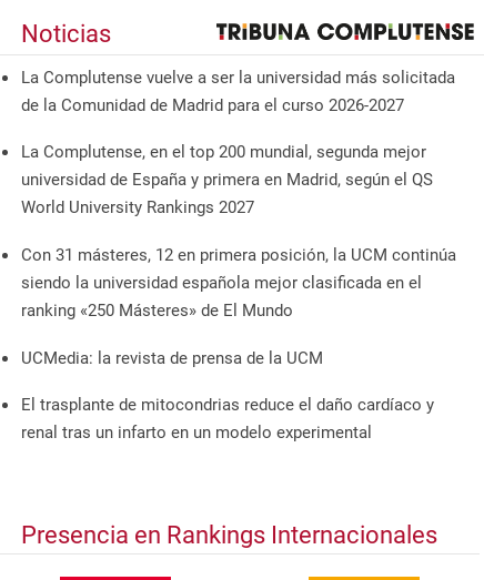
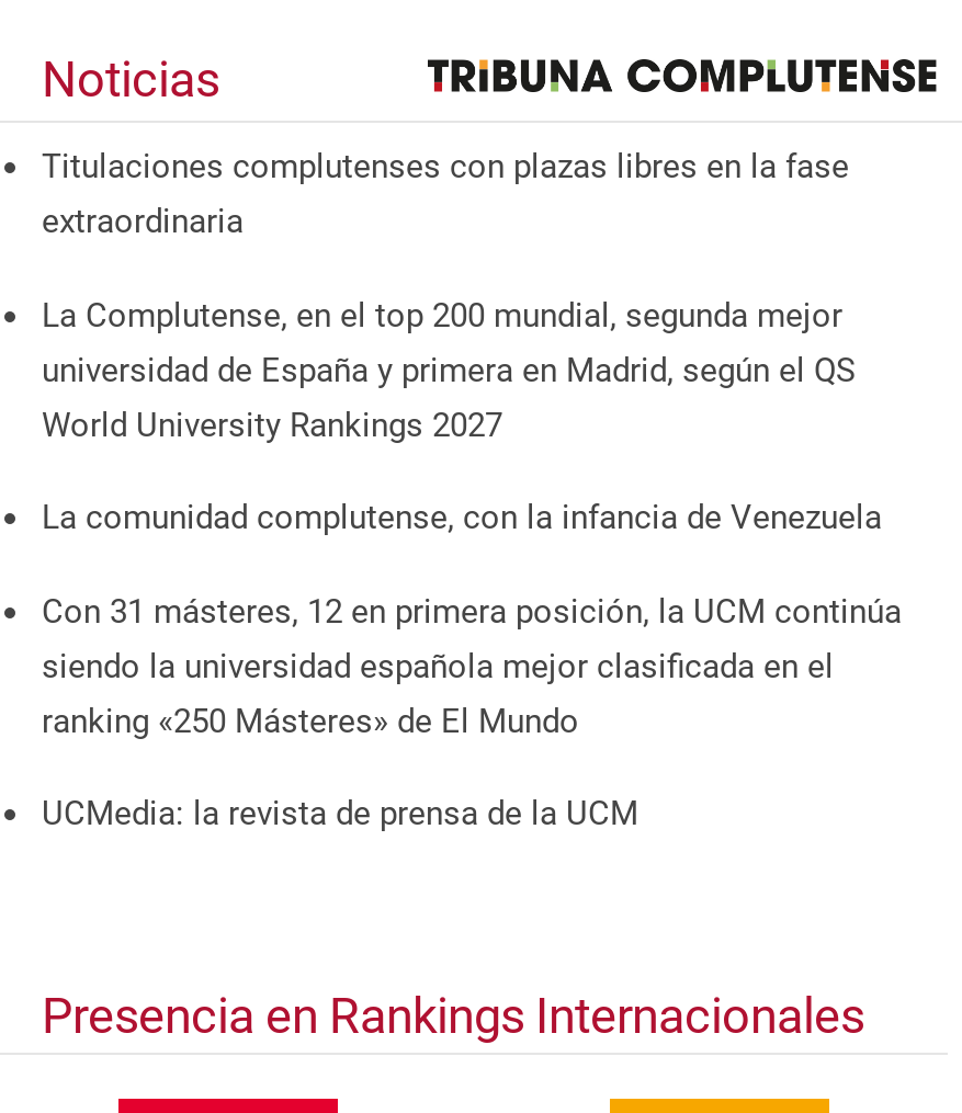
[21,67,455,115] La Complutense vuelve a ser la universidad más solicitada | de la Comunidad de Madrid para el curso 2026-2027 -> [42,146,849,241] Titulaciones complutenses con plazas libres en la fase | extraordinaria
none -> [42,498,882,537] La comunidad complutense, con la infancia de Venezuela
moved [21,245,456,368] -> [42,591,902,834]: Con 31 másteres, 12 en primera posición, la UCM continúa | siendo la universidad española mejor clasificada en el | ranking «250 Másteres» de El Mundo | UCMedia: la revista de prensa de la UCM
[21,395,434,443] El trasplante de mitocondrias reduce el daño cardíaco y | renal tras un infarto en un modelo experimental -> none

